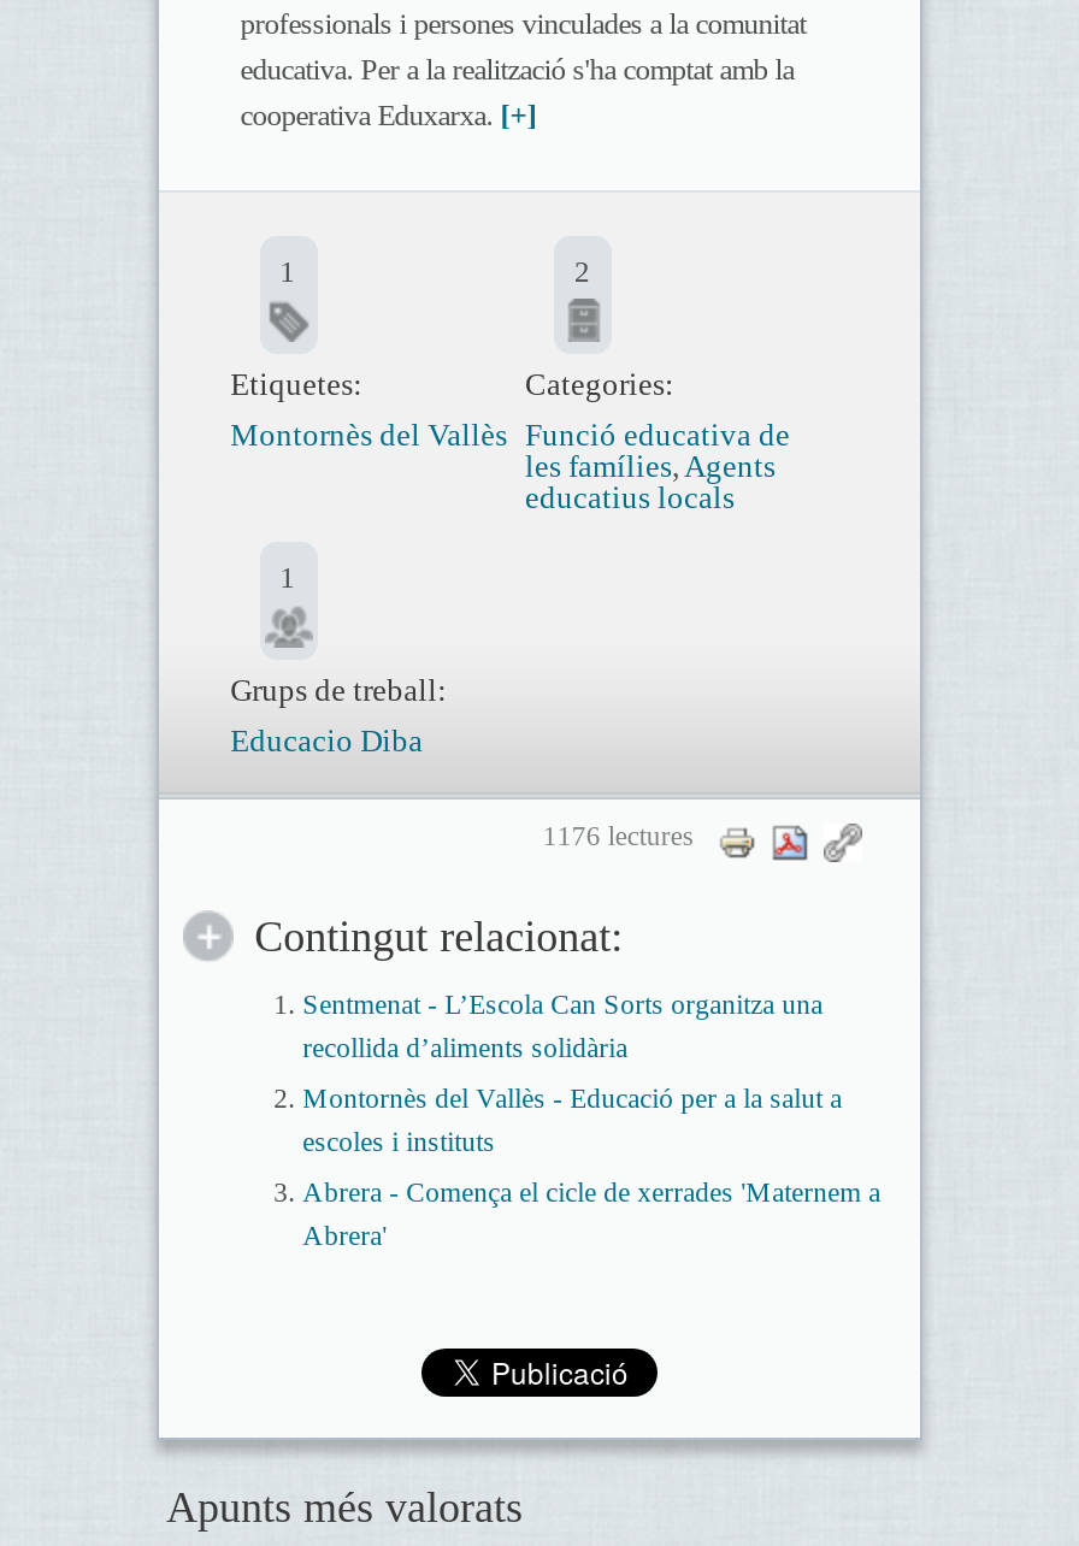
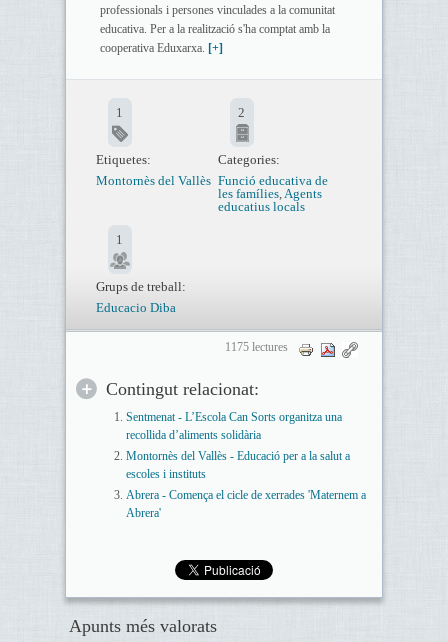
[543,821,695,852] 1176 lectures -> [225,341,288,354] 1175 lectures

